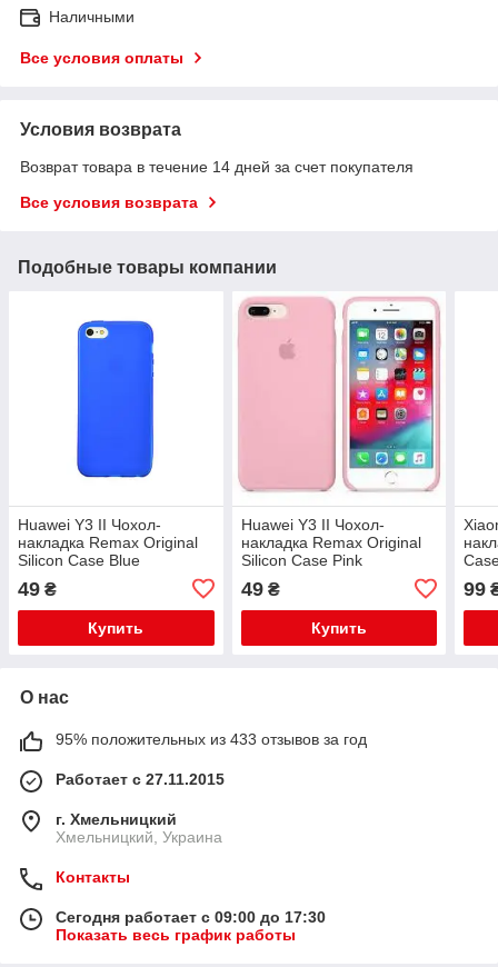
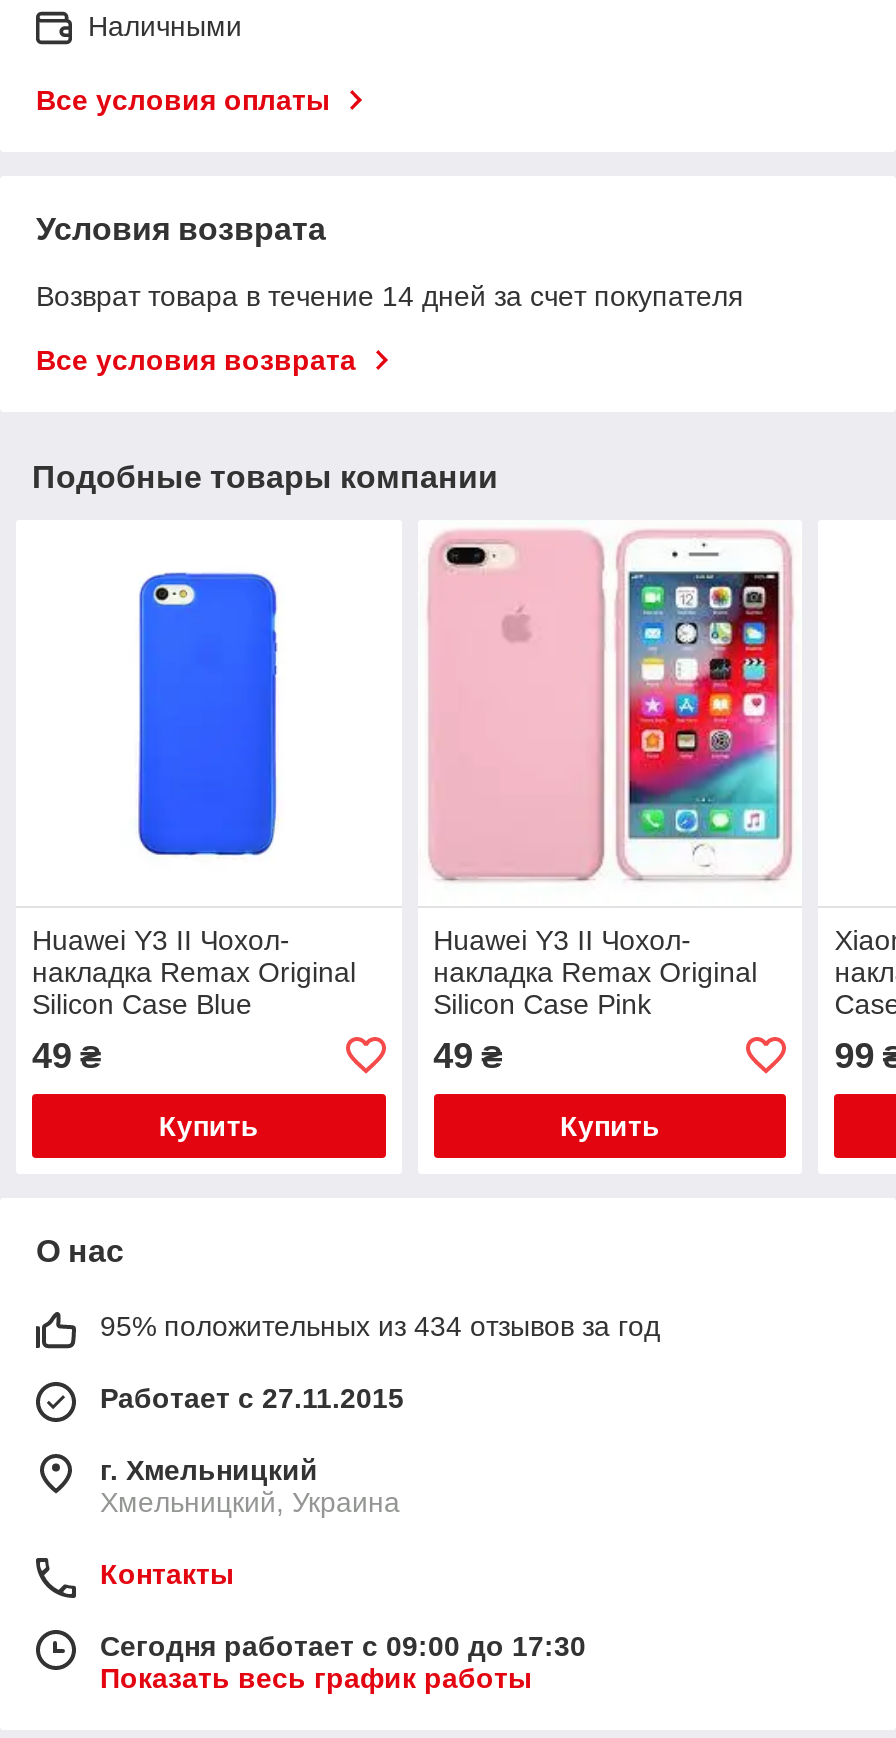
[56,730,367,748] 95% положительных из 433 отзывов за год -> [100,1310,660,1342] 95% положительных из 434 отзывов за год

